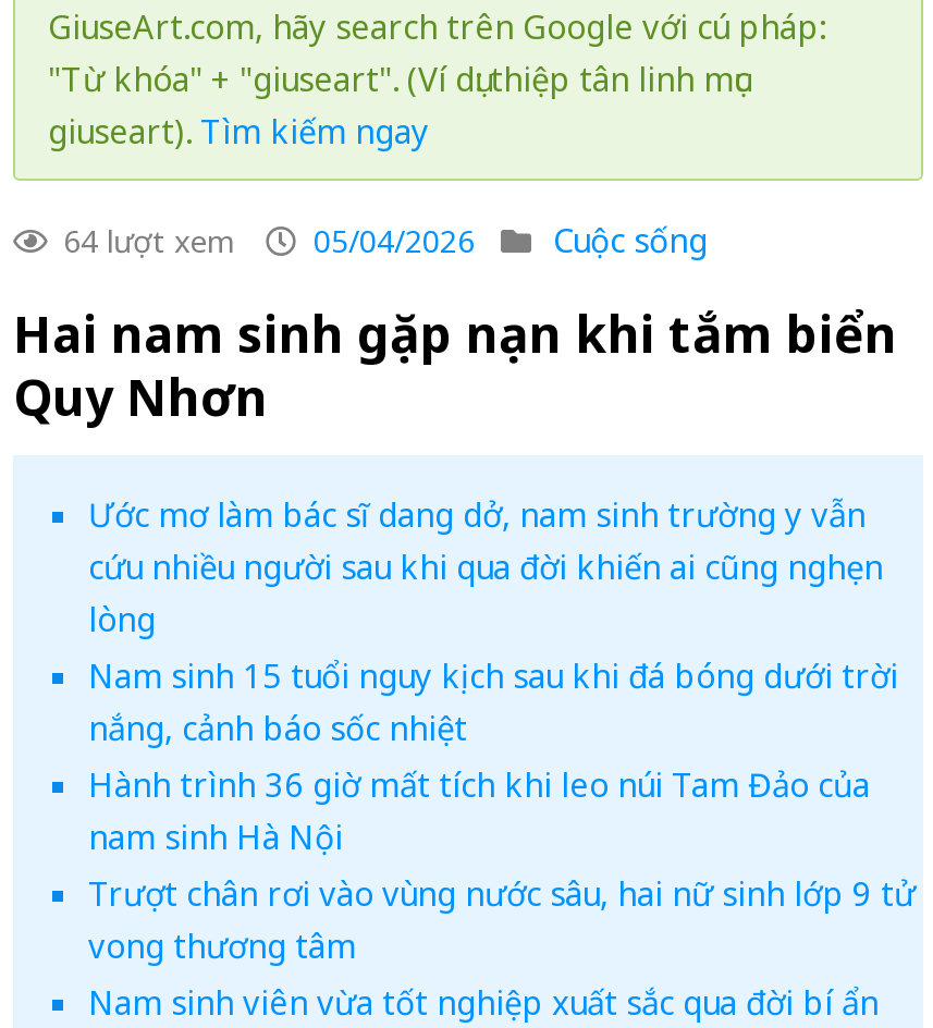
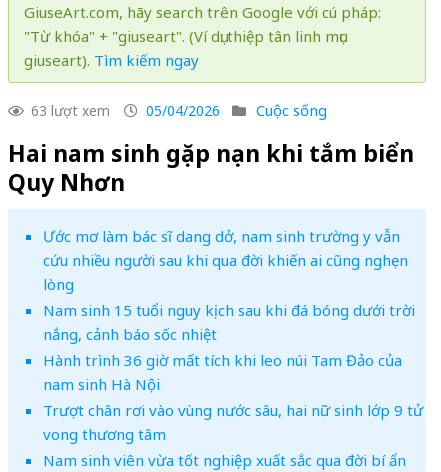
[54,218,708,262] 64 lượt xem 05/04/2026 Cuộc sống -> [27,100,327,120] 63 lượt xem 05/04/2026 Cuộc sống

